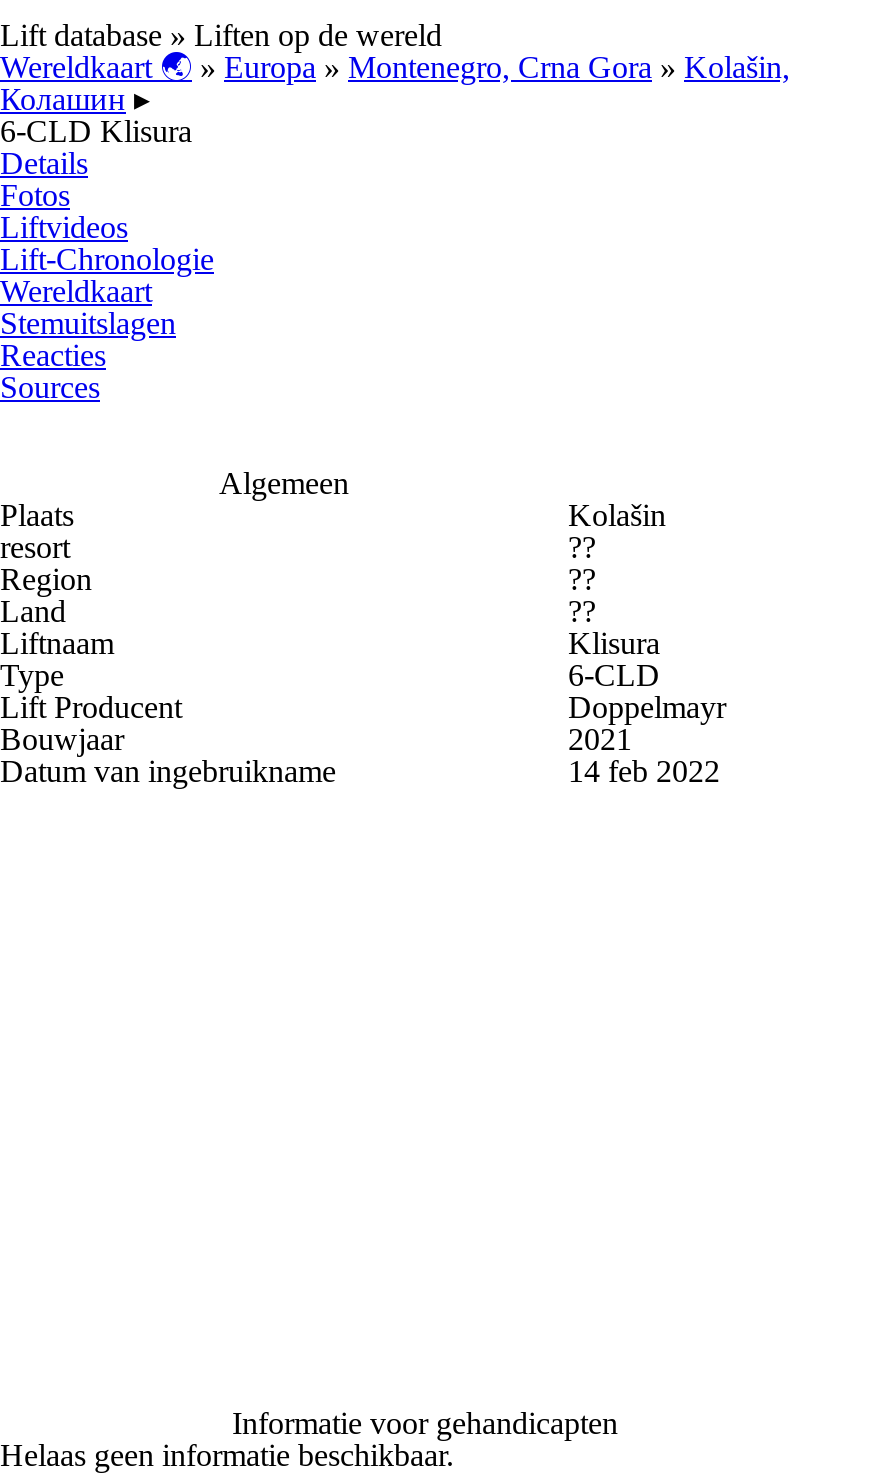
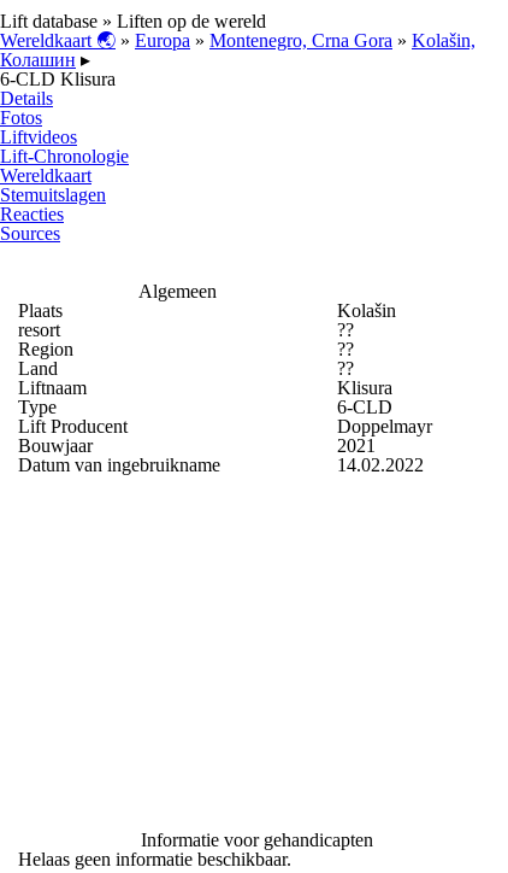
[568,754,728,788] 14 feb 2022 -> [337,455,429,475] 14.02.2022

